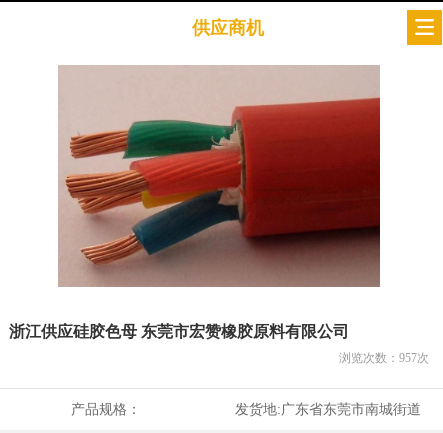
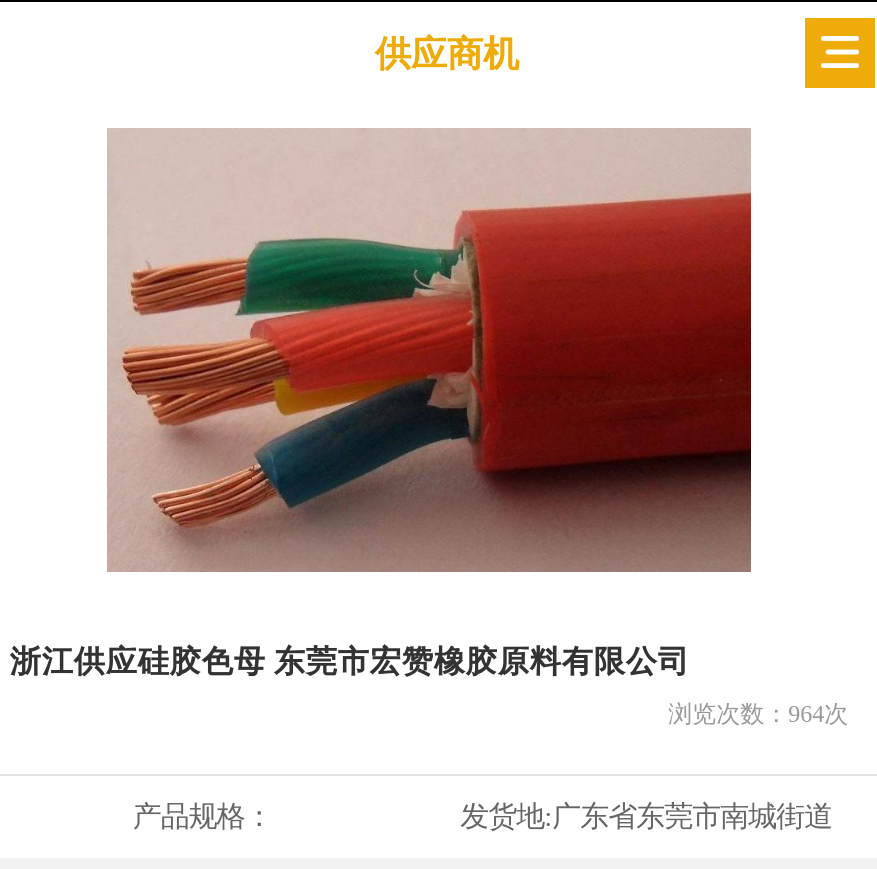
[339,351,429,365] 浏览次数：957次 -> [668,699,848,727] 浏览次数：964次

